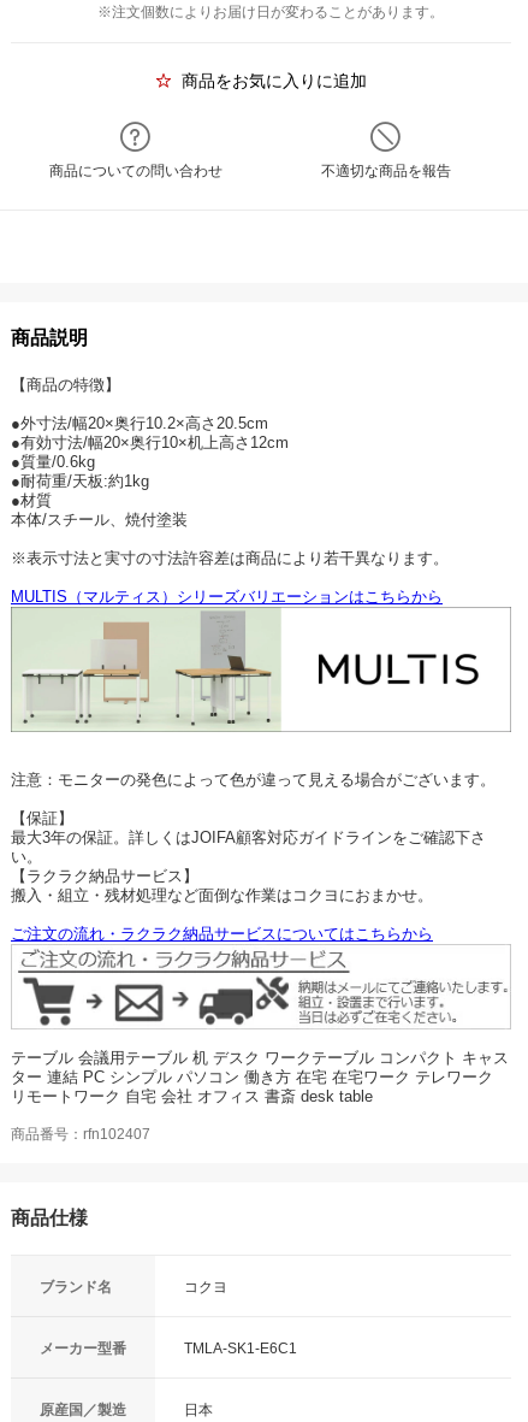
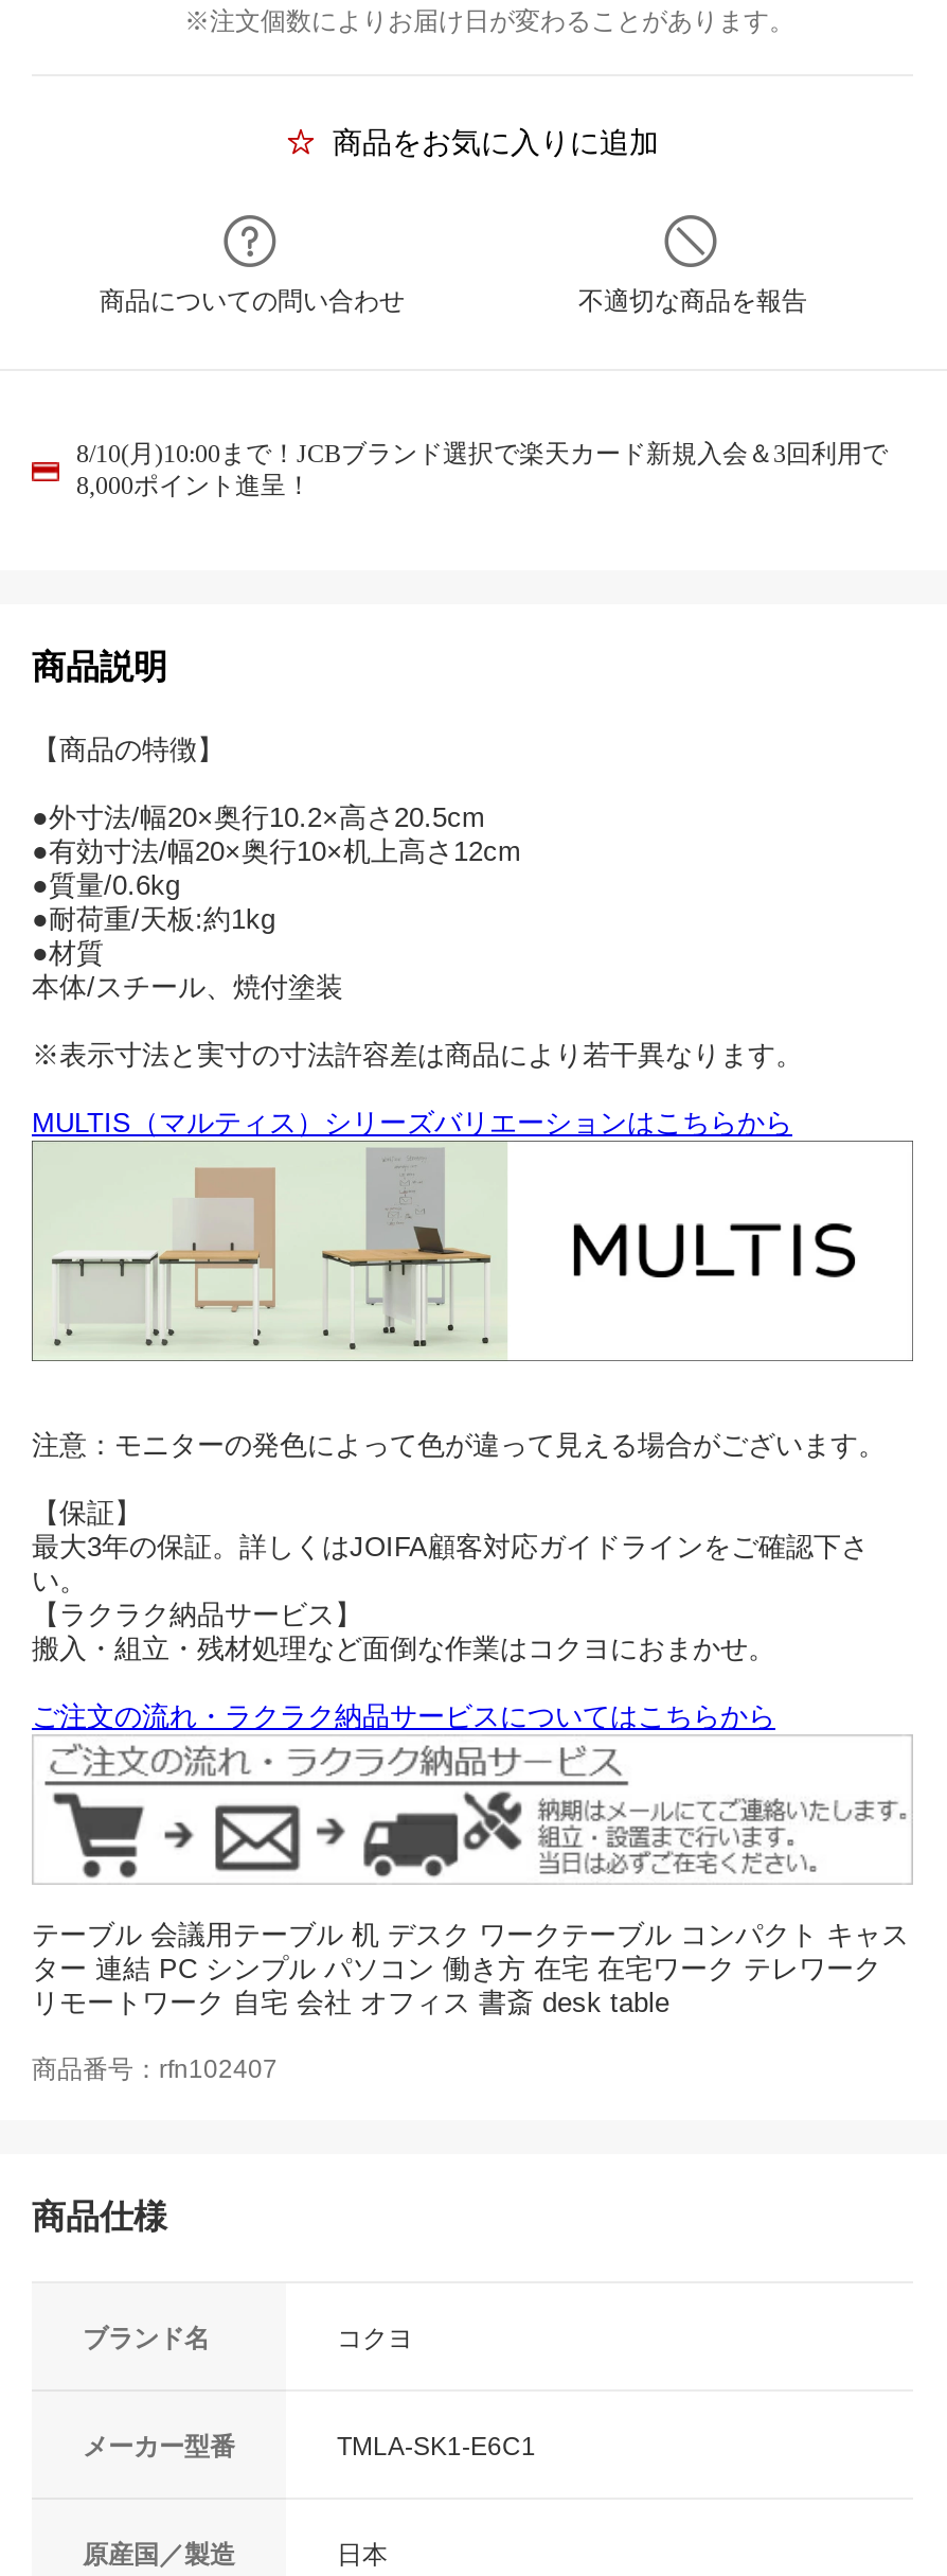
none -> [76,439,888,500] 8/10(月)10:00まで！JCBブランド選択で楽天カード新規入会＆3回利用で | 8,000ポイント進呈！

